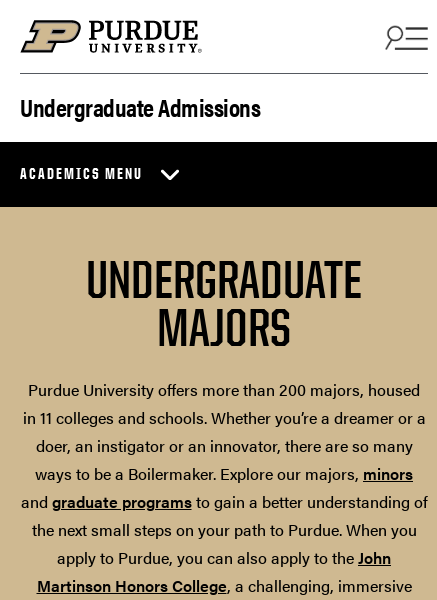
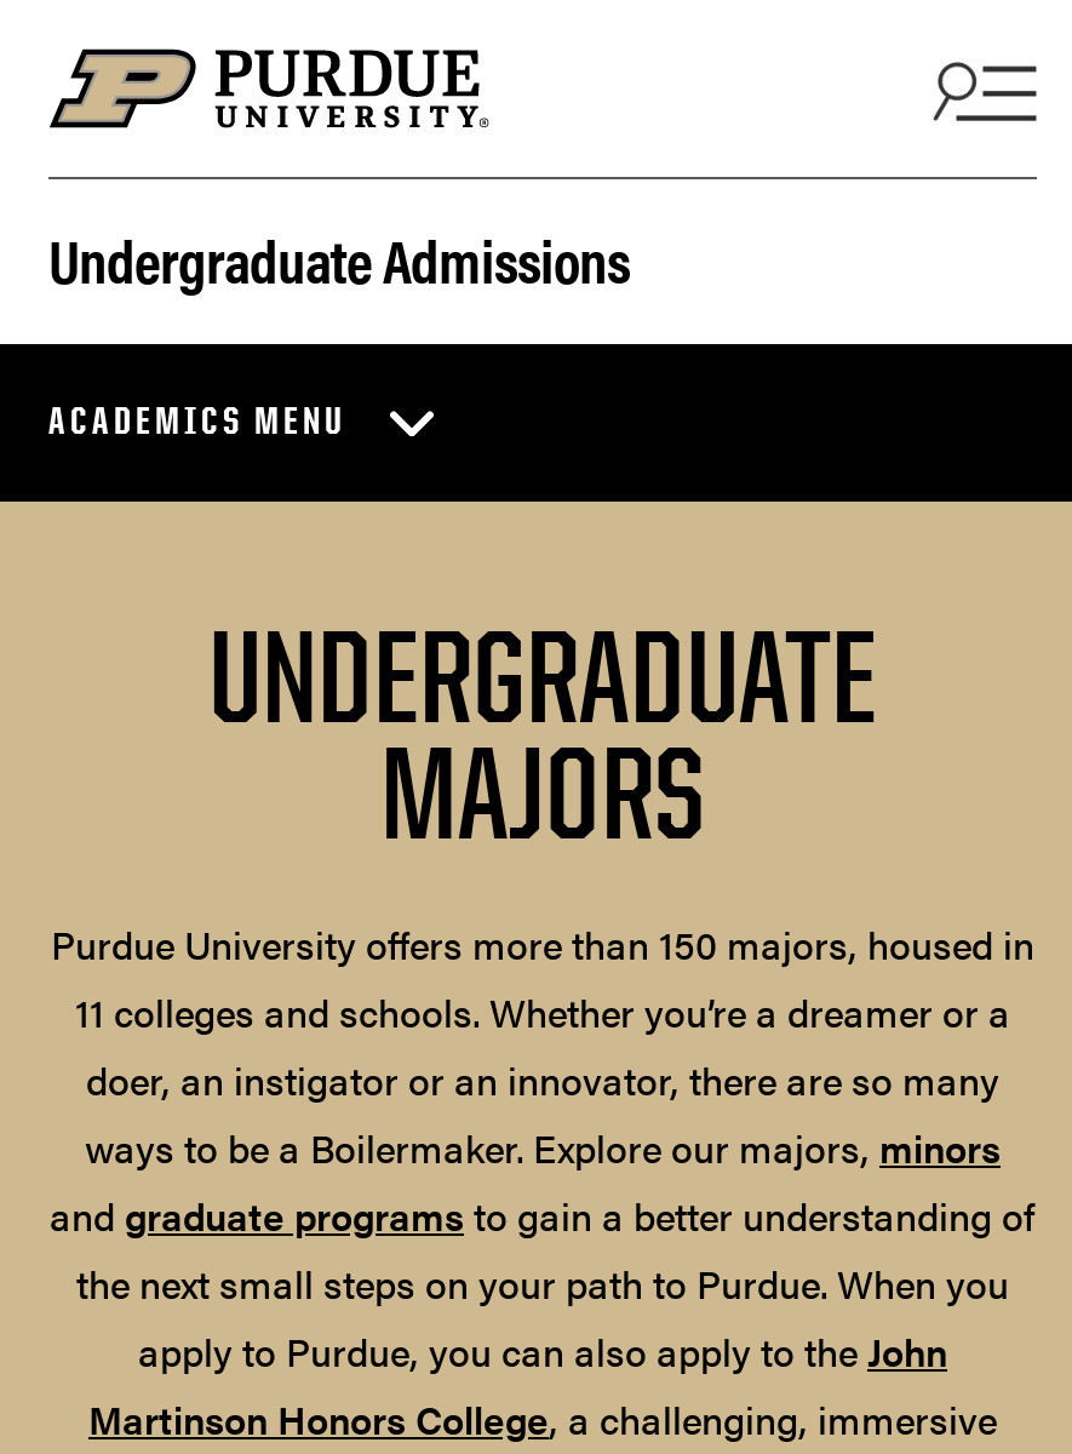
[22,378,425,429] Purdue University offers more than 200 majors, housed | in 11 colleges and schools. Whether you’re a dreamer or a -> [51,917,1034,1040] Purdue University offers more than 150 majors, housed in | 11 colleges and schools. Whether you’re a dreamer or a

